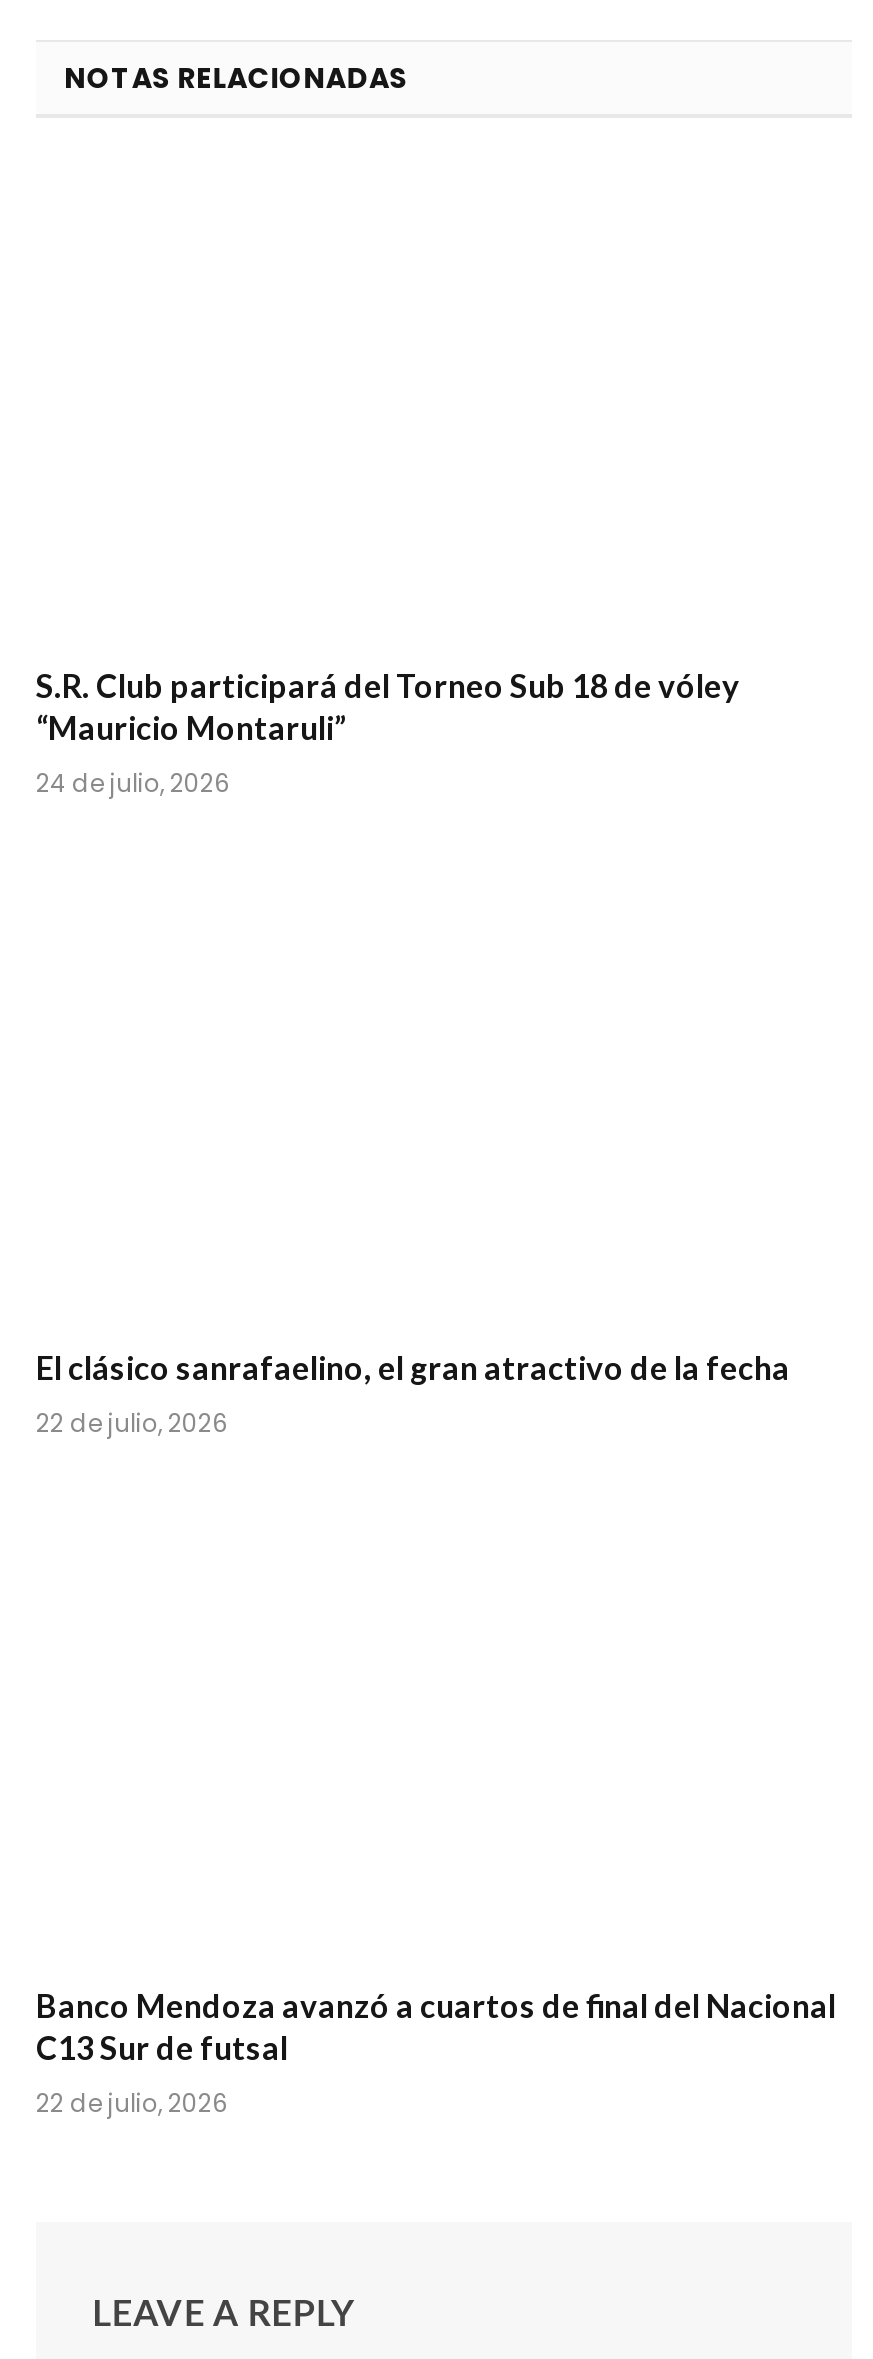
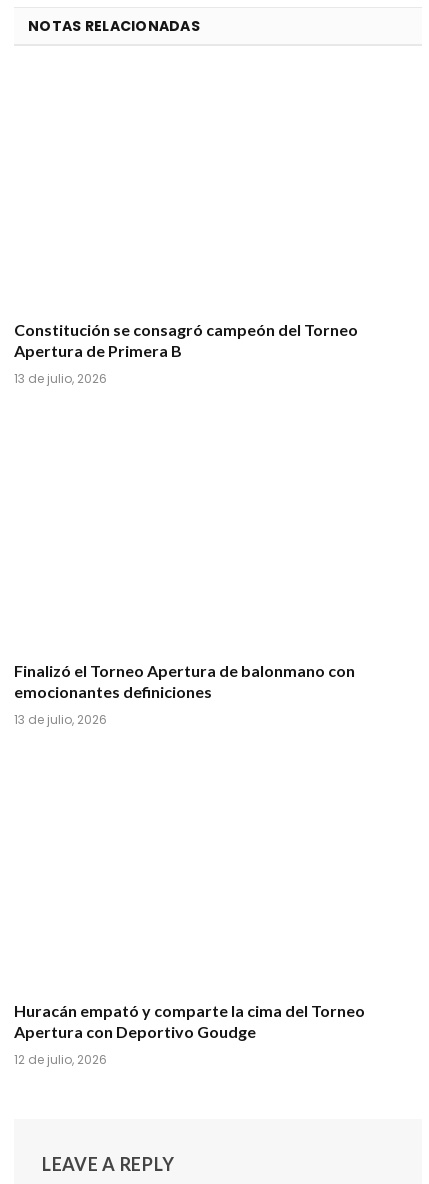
[36,667,740,747] S.R. Club participará del Torneo Sub 18 de vóley | “Mauricio Montaruli” -> [14,320,358,360] Constitución se consagró campeón del Torneo | Apertura de Primera B
[36,767,230,801] 24 de julio, 2026 -> [14,370,107,387] 13 de julio, 2026
[36,1348,790,1386] El clásico sanrafaelino, el gran atractivo de la fecha -> [14,661,355,701] Finalizó el Torneo Apertura de balonmano con | emocionantes definiciones
[36,1406,228,1440] 22 de julio, 2026 -> [14,711,107,728] 13 de julio, 2026
[36,1987,836,2067] Banco Mendoza avanzó a cuartos de final del Nacional | C13 Sur de futsal -> [14,1001,365,1041] Huracán empató y comparte la cima del Torneo | Apertura con Deportivo Goudge
[36,2087,228,2121] 22 de julio, 2026 -> [14,1051,107,1068] 12 de julio, 2026

